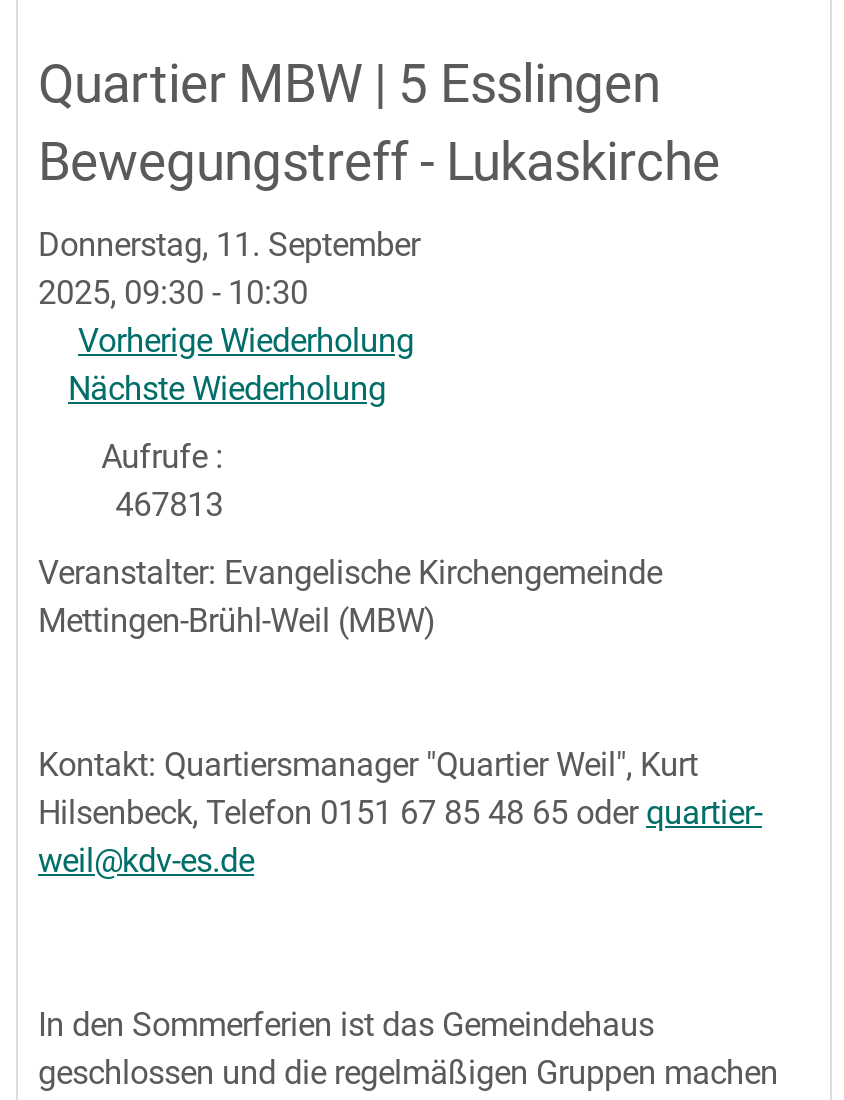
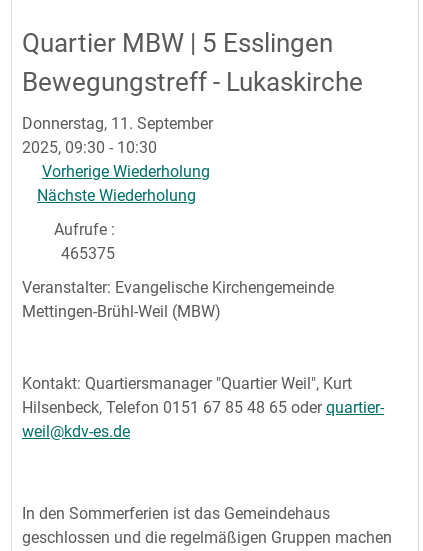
[115,487,223,525] 467813 -> [61,244,115,263] 465375

